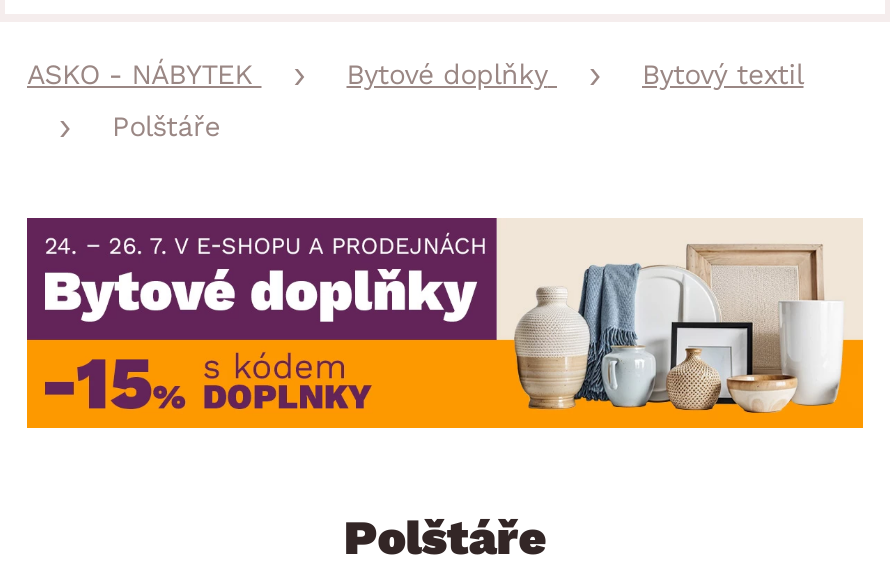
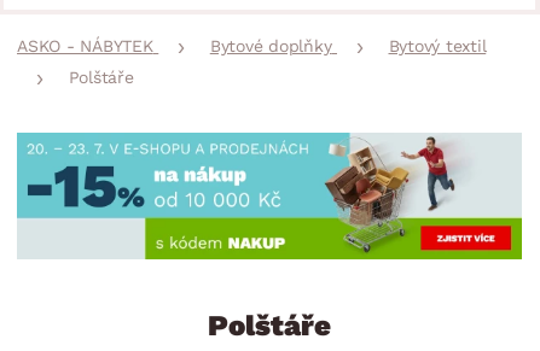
[25,216,865,430] [image] -> [16,131,523,261] [image]

